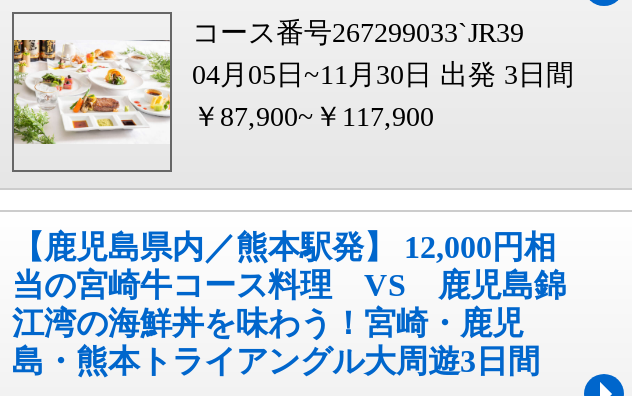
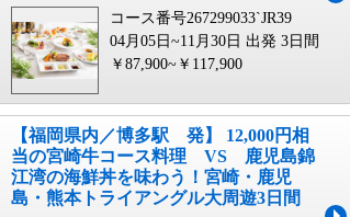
[12,229,556,263] 【鹿児島県内／熊本駅発】 12,000円相 -> [11,125,309,144] 【福岡県内／博多駅 発】 12,000円相

